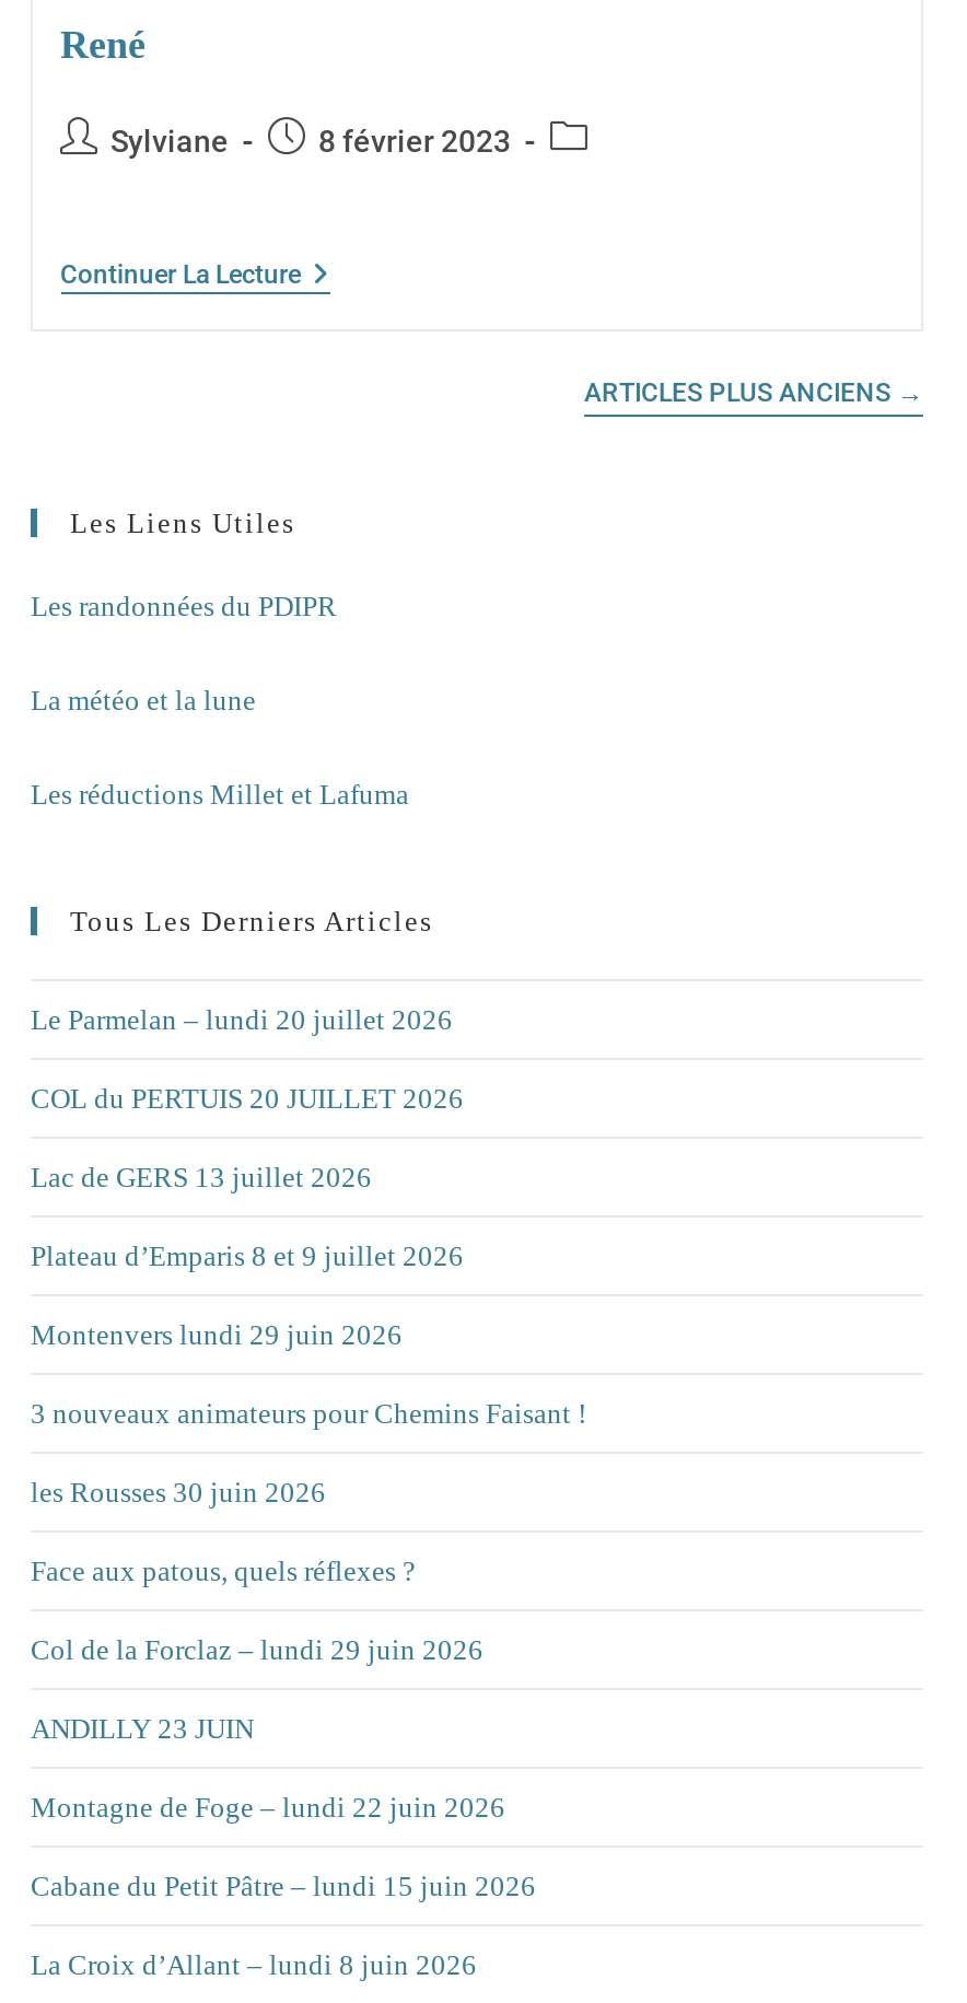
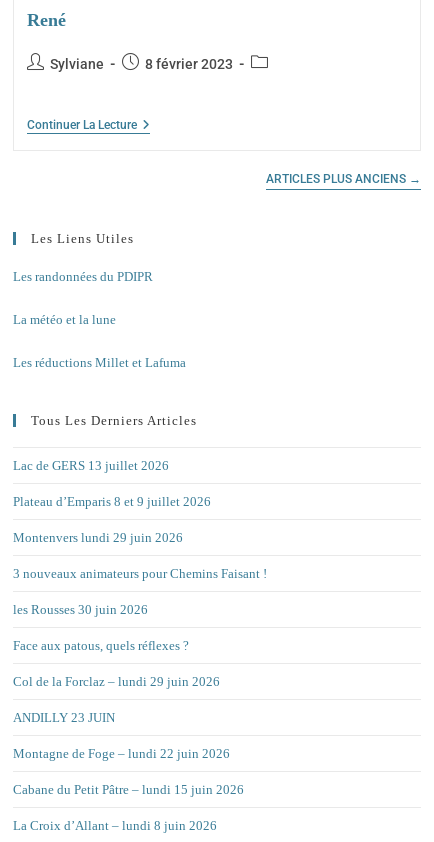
[31,1002,464,1114] Le Parmelan – lundi 20 juillet 2026 | COL du PERTUIS 20 JUILLET 2026 -> none

